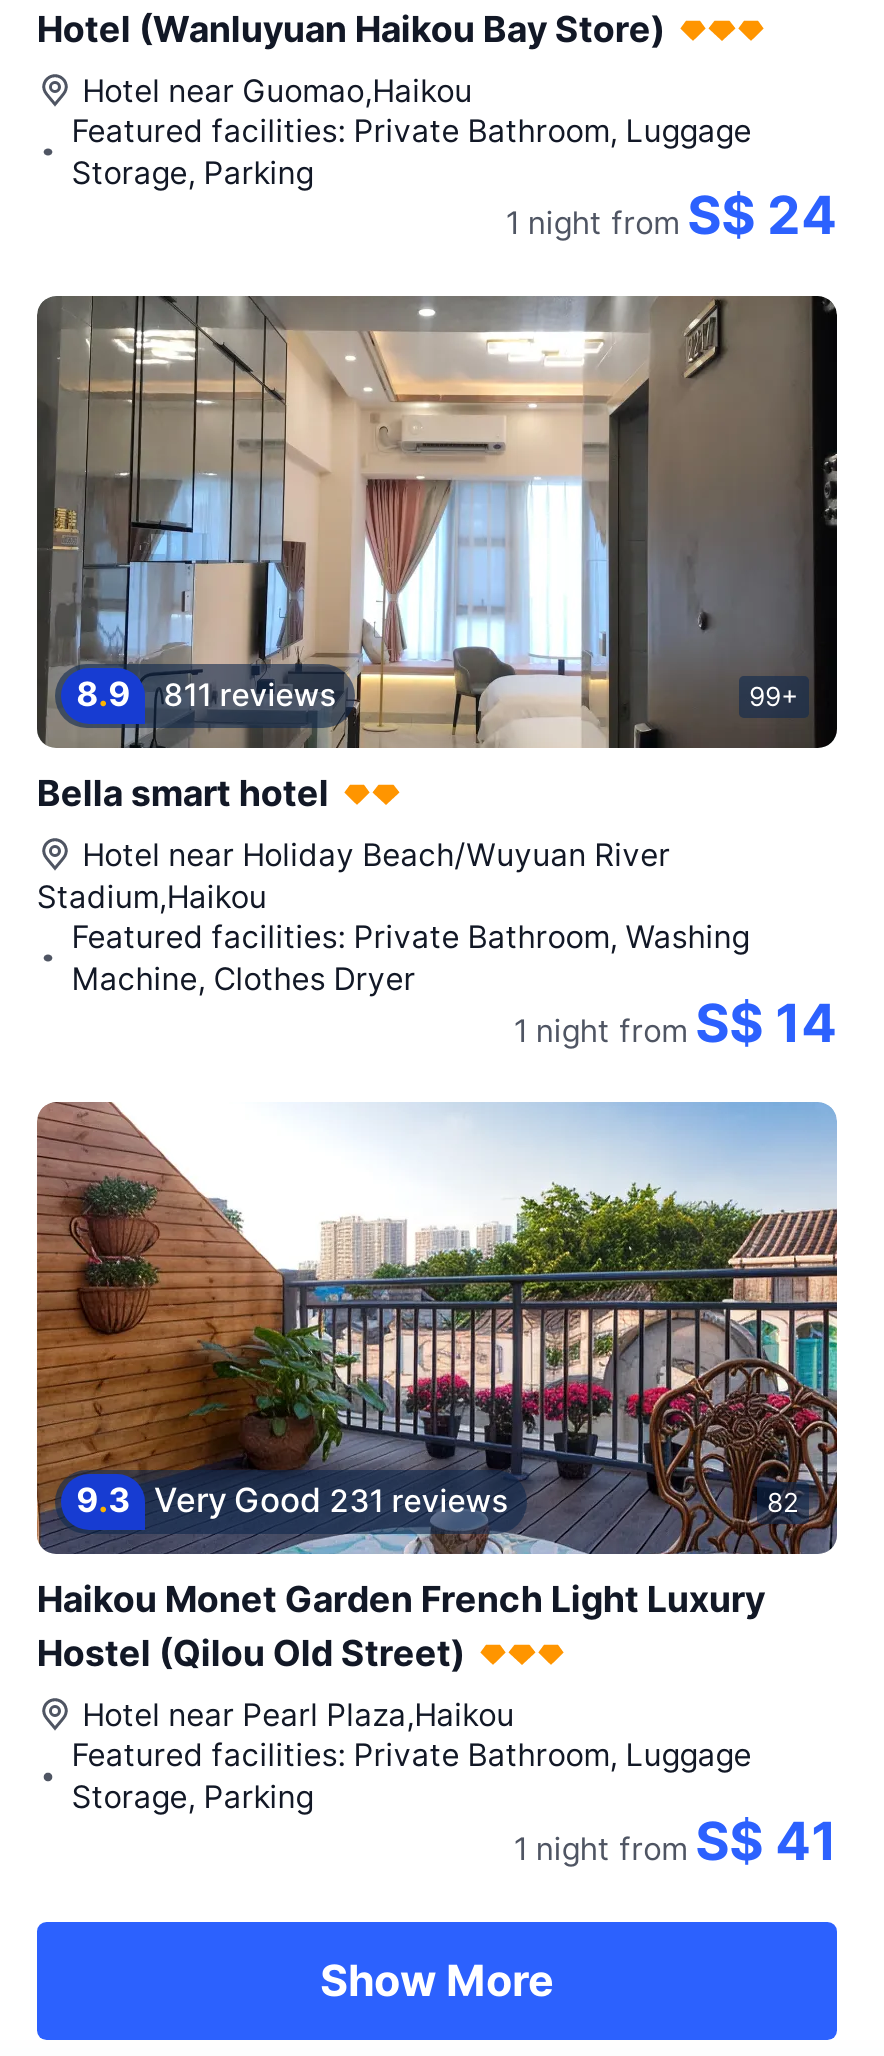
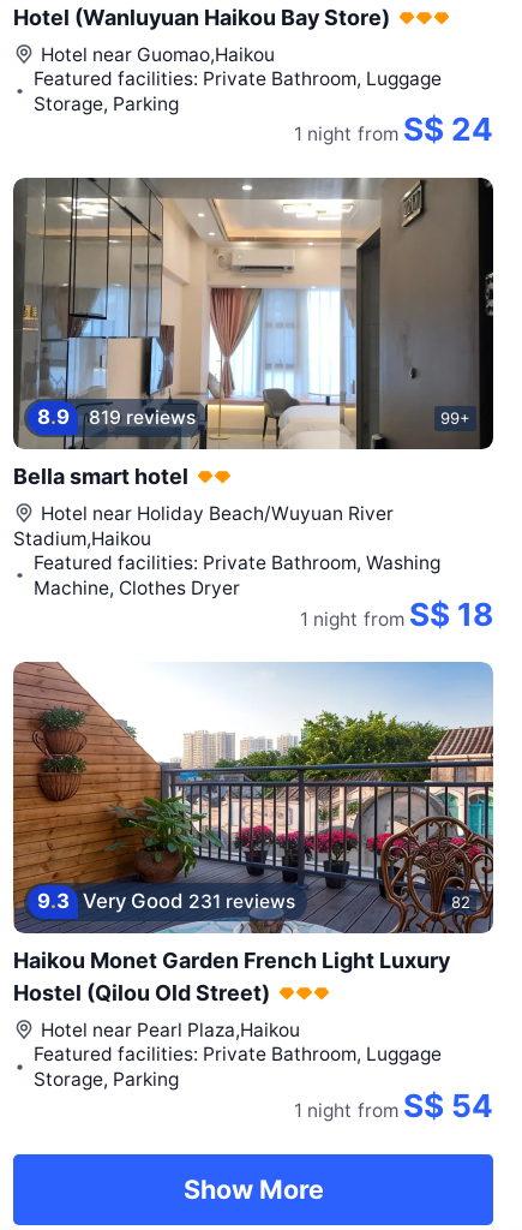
[76,674,335,714] 8.9 811 reviews -> [37,405,196,429] 8.9 819 reviews
[514,991,837,1053] 1 night from S$ 14 -> [300,595,493,633] 1 night from S$ 18
[514,1809,837,1871] 1 night from S$ 41 -> [294,1087,493,1124] 1 night from S$ 54

